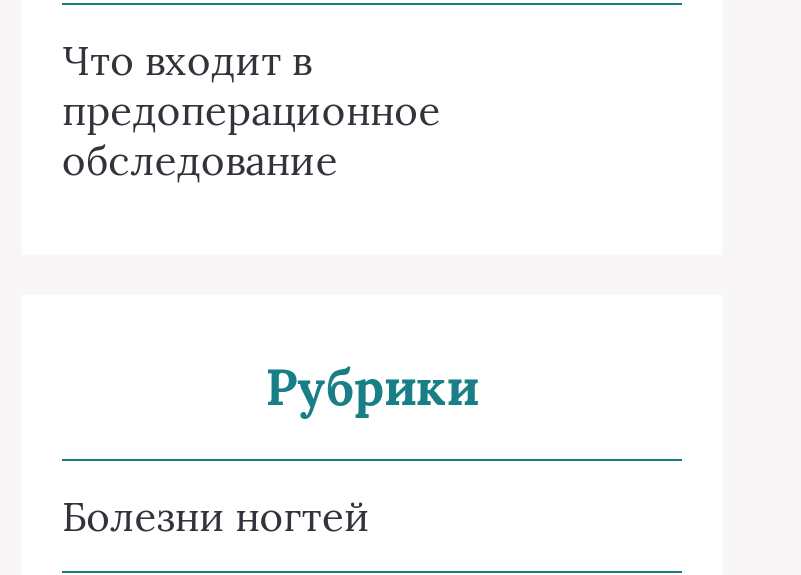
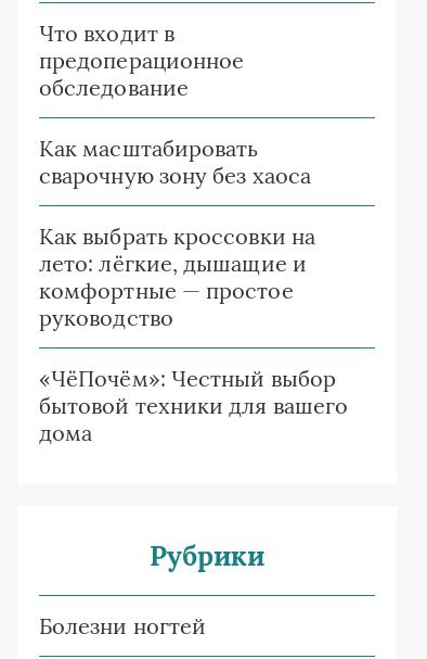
none -> [39,135,348,446] Как масштабировать | сварочную зону без хаоса | Как выбрать кроссовки на | лето: лёгкие, дышащие и | комфортные — простое | руководство | «ЧёПочём»: Честный выбор | бытовой техники для вашего | дома

